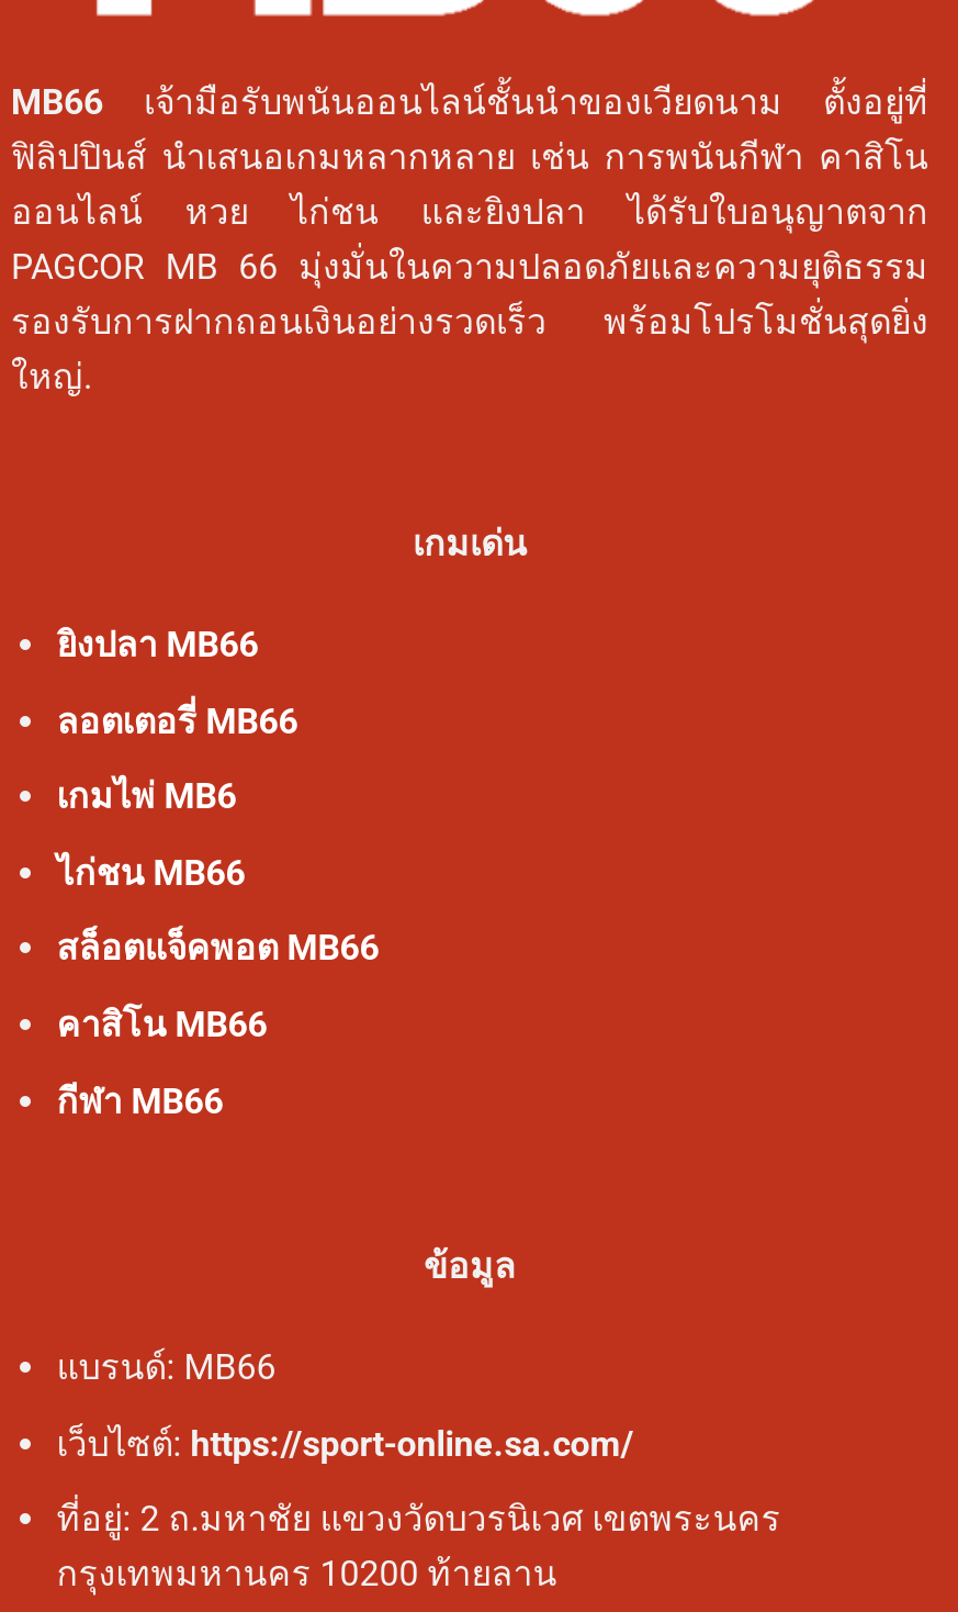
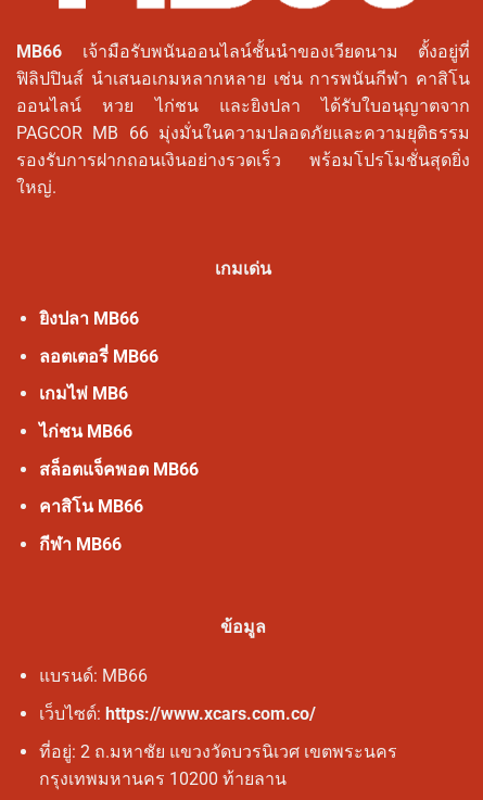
[57,1423,634,1465] เว็บไซต์: https://sport-online.sa.com/ -> [39,703,316,724] เว็บไซต์: https://www.xcars.com.co/

